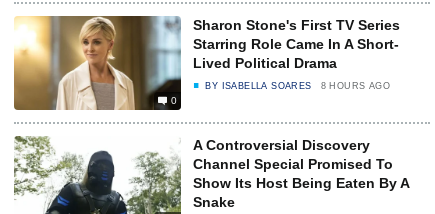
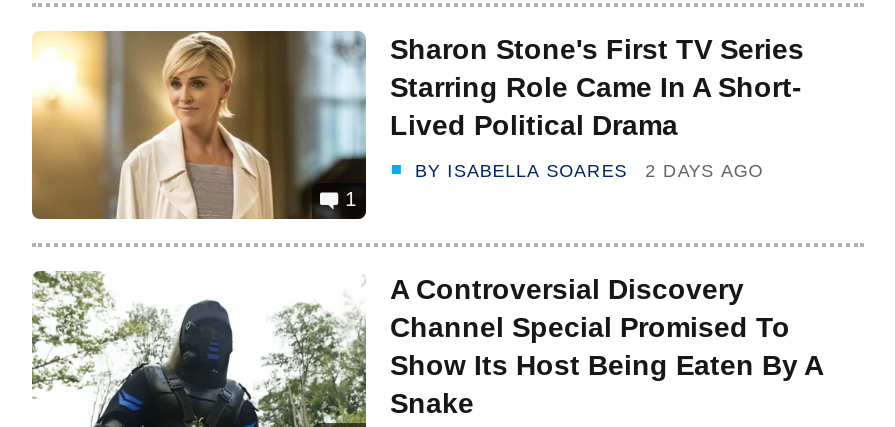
[205,81,390,91] BY ISABELLA SOARES 8 HOURS AGO -> [415,161,763,181] BY ISABELLA SOARES 2 DAYS AGO
[171,95,177,106] 0 -> [345,188,358,210] 1

